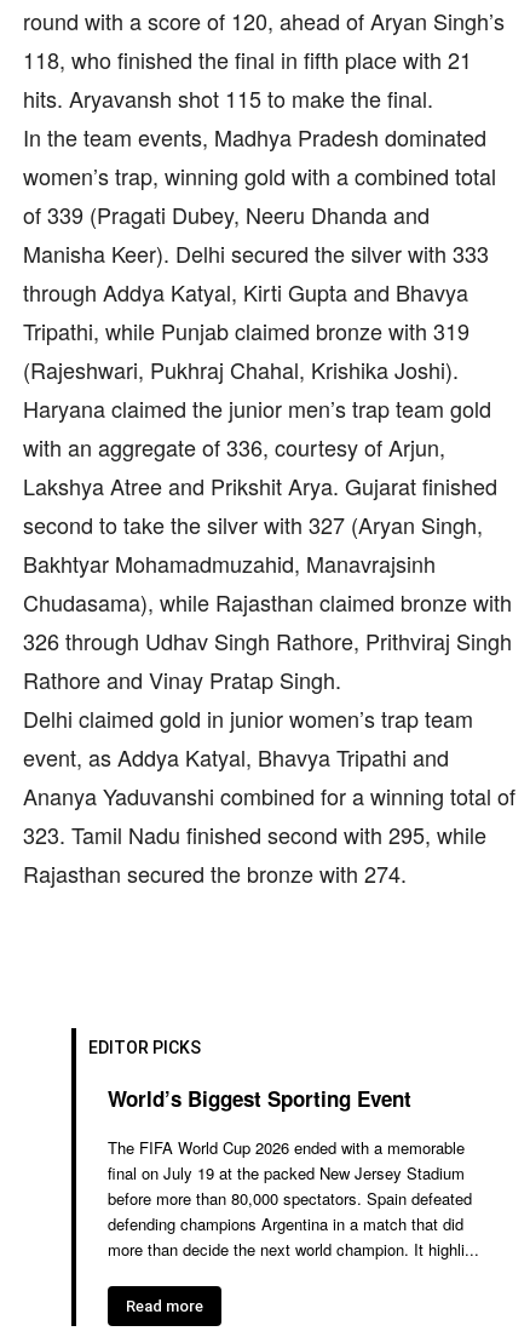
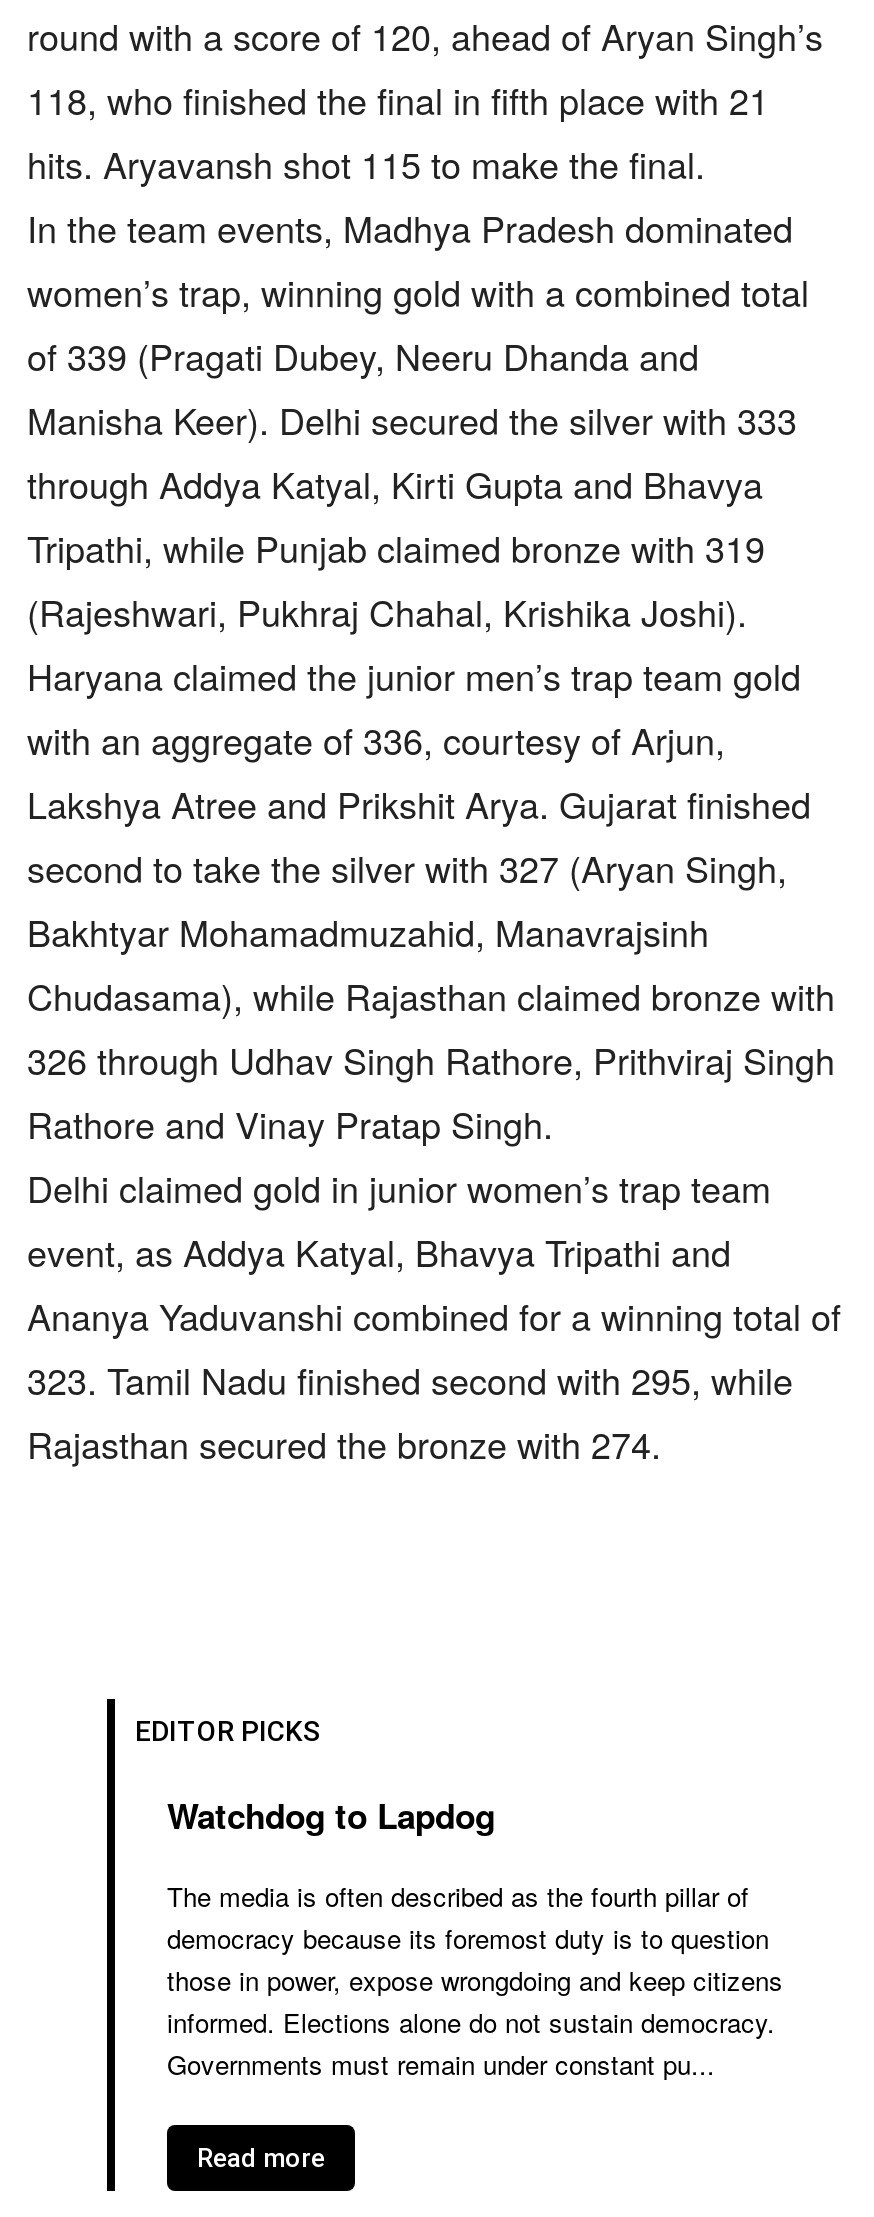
[108,1084,411,1113] World’s Biggest Sporting Event -> [167,1790,495,1838] Watchdog to Lapdog
[108,1136,479,1261] The FIFA World Cup 2026 ended with a memorable | final on July 19 at the packed New Jersey Stadium | before more than 80,000 spectators. Spain defeated | defending champions Argentina in a match that did | more than decide the next world champion. It highli... -> [167,1876,783,2082] The media is often described as the fourth pillar of | democracy because its foremost duty is to question | those in power, expose wrongdoing and keep citizens | informed. Elections alone do not sustain democracy. | Governments must remain under constant pu...

